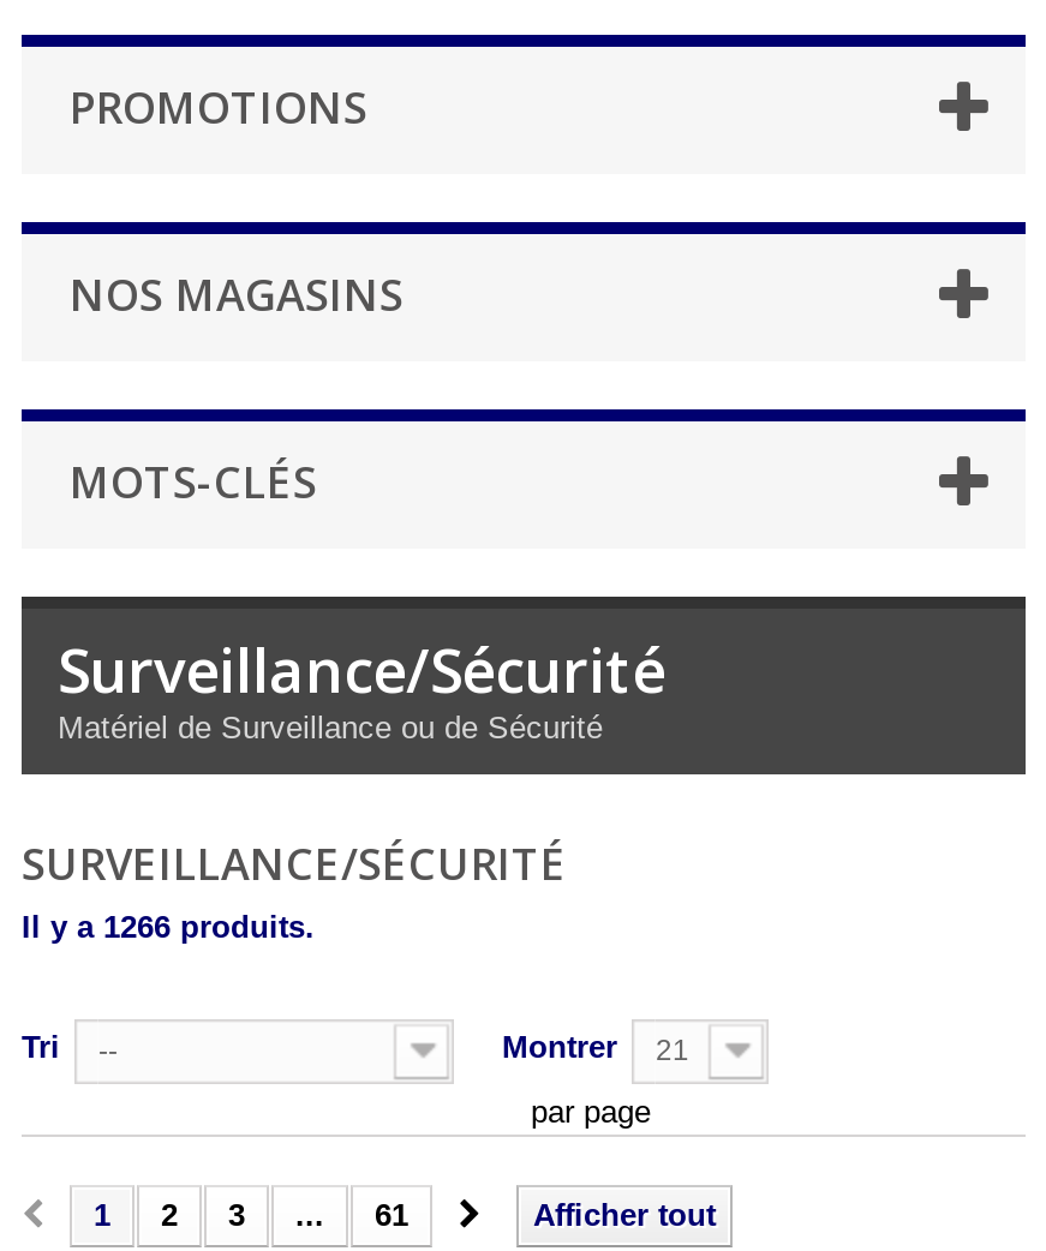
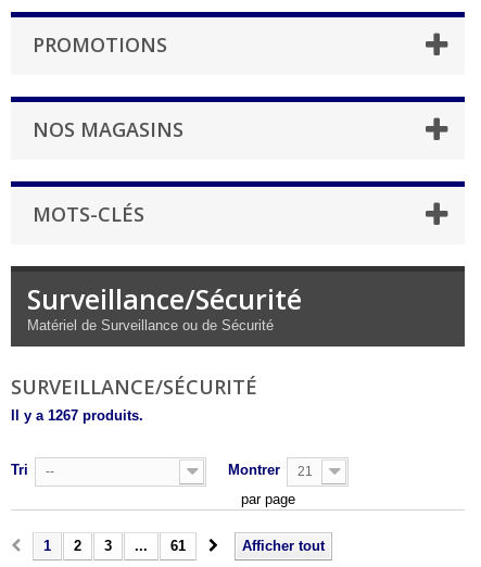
[22,909,315,945] Il y a 1266 produits. -> [11,407,143,424] Il y a 1267 produits.

